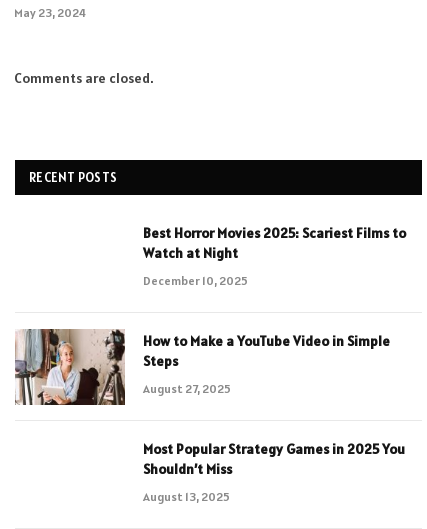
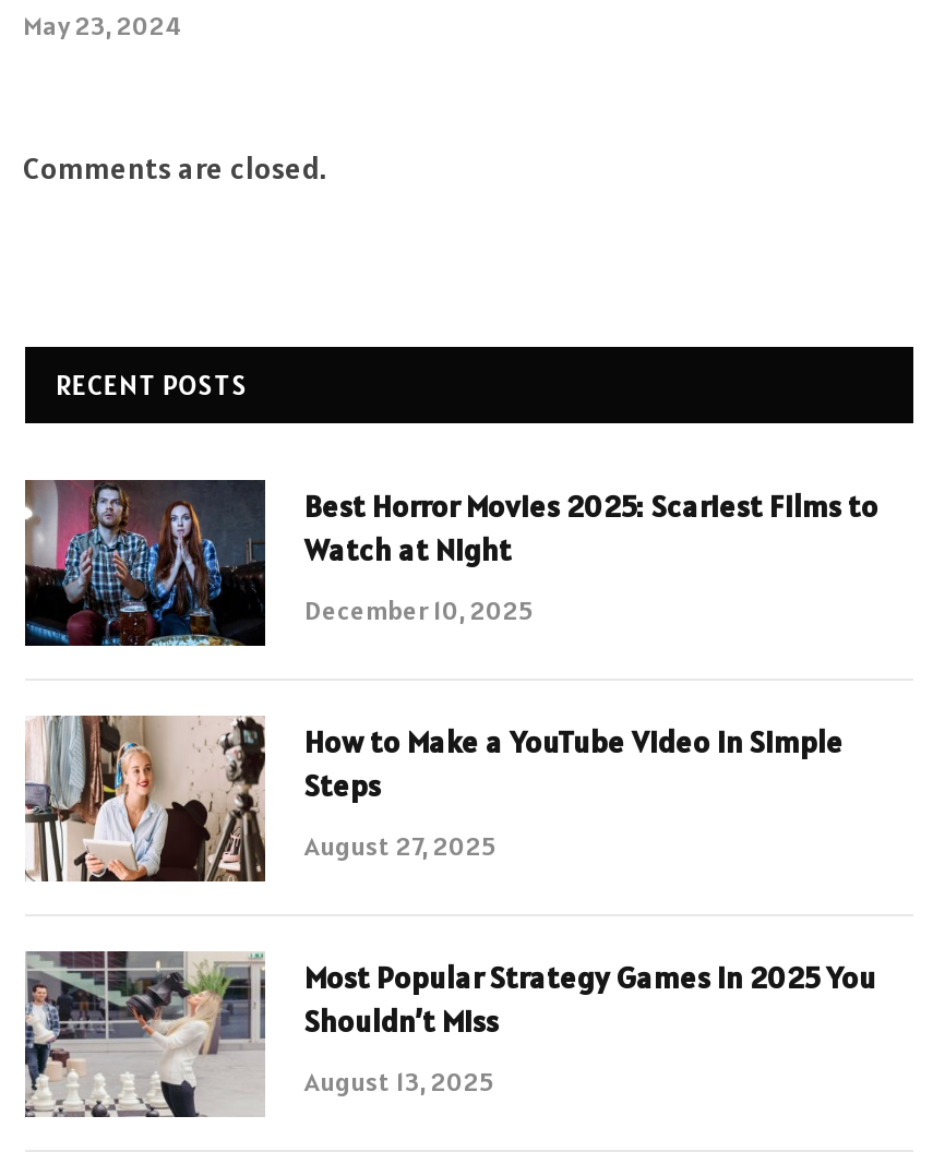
none -> [23,478,267,648] [image]
none -> [23,949,267,1119] [image]

